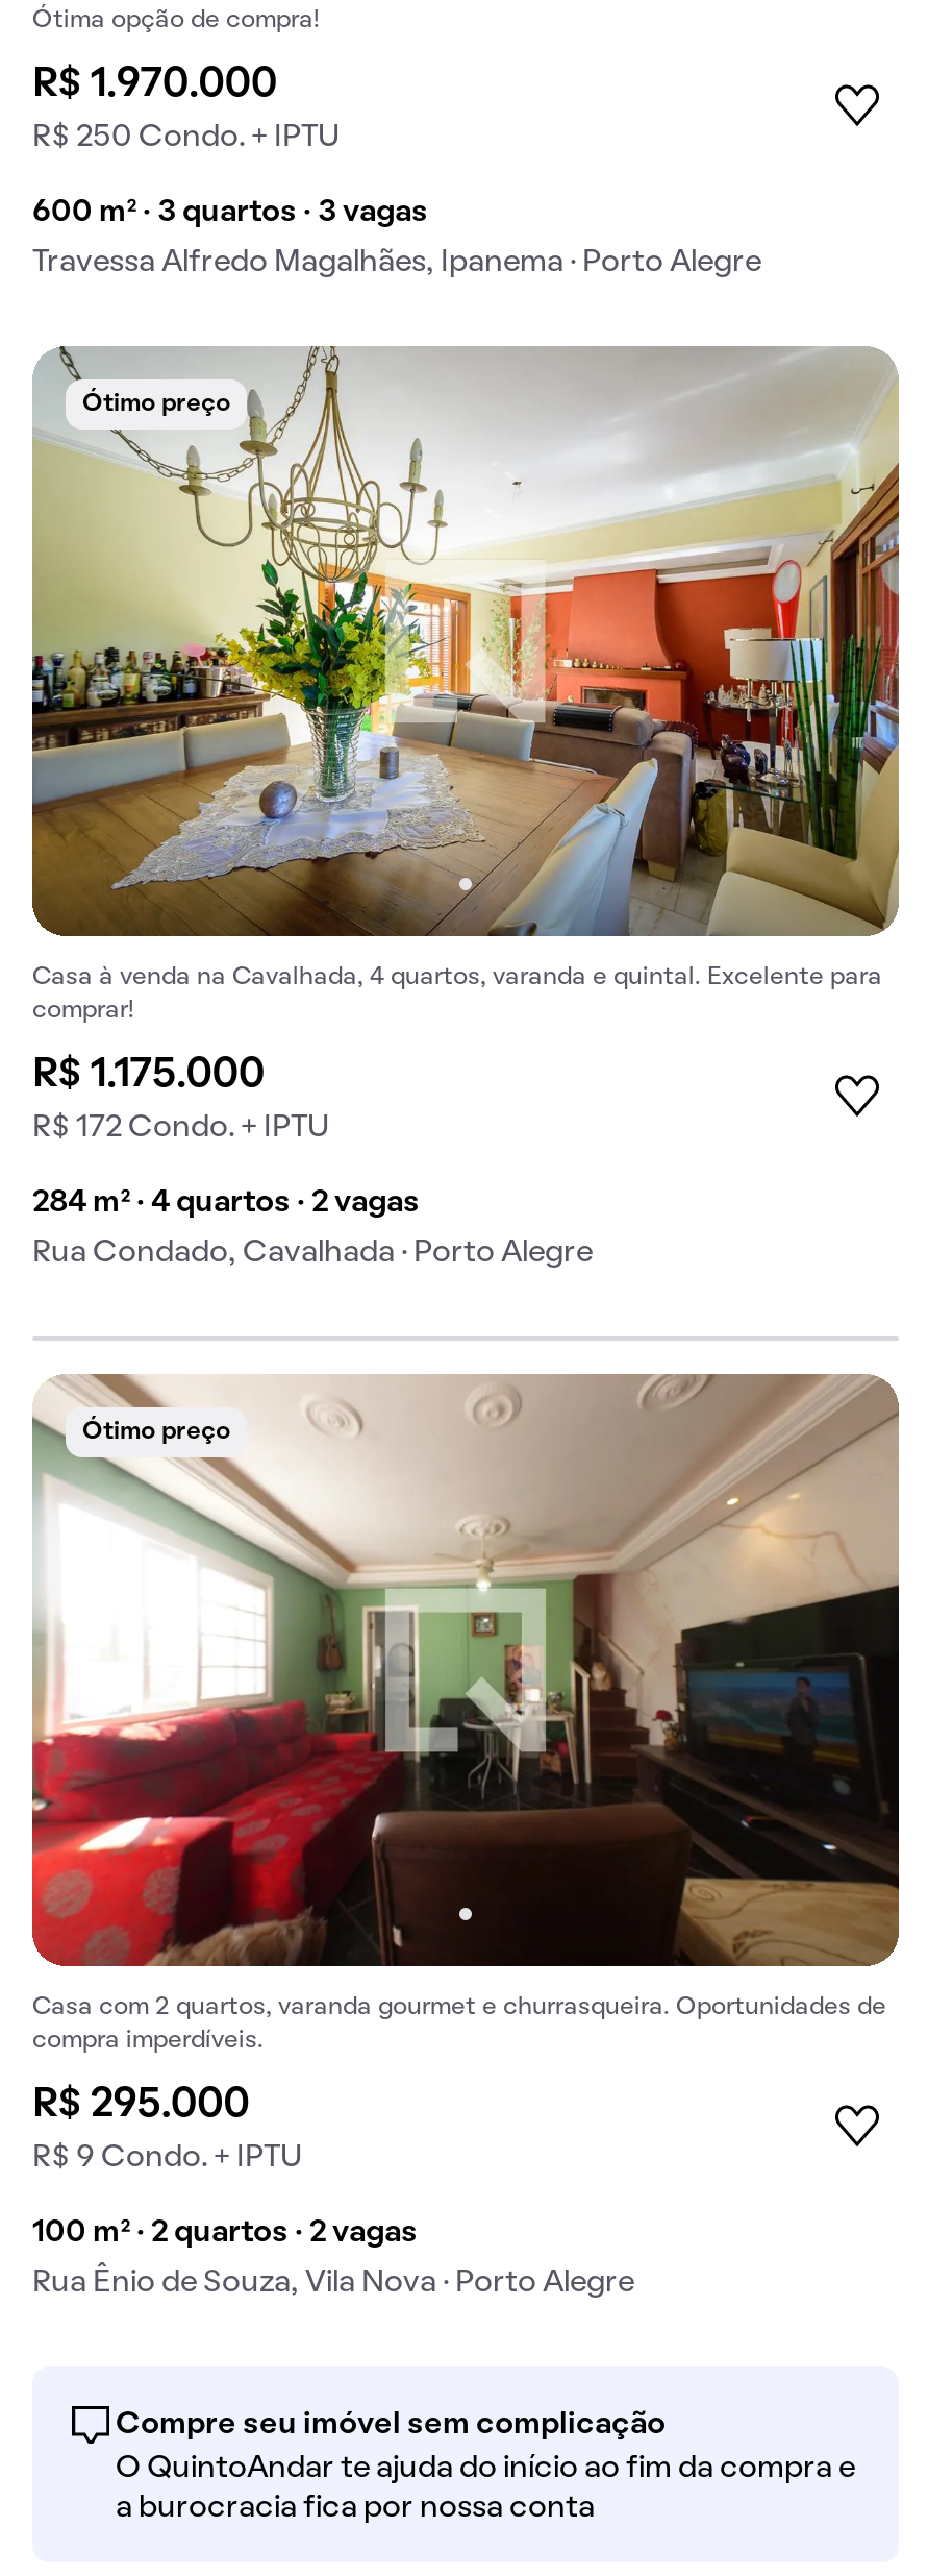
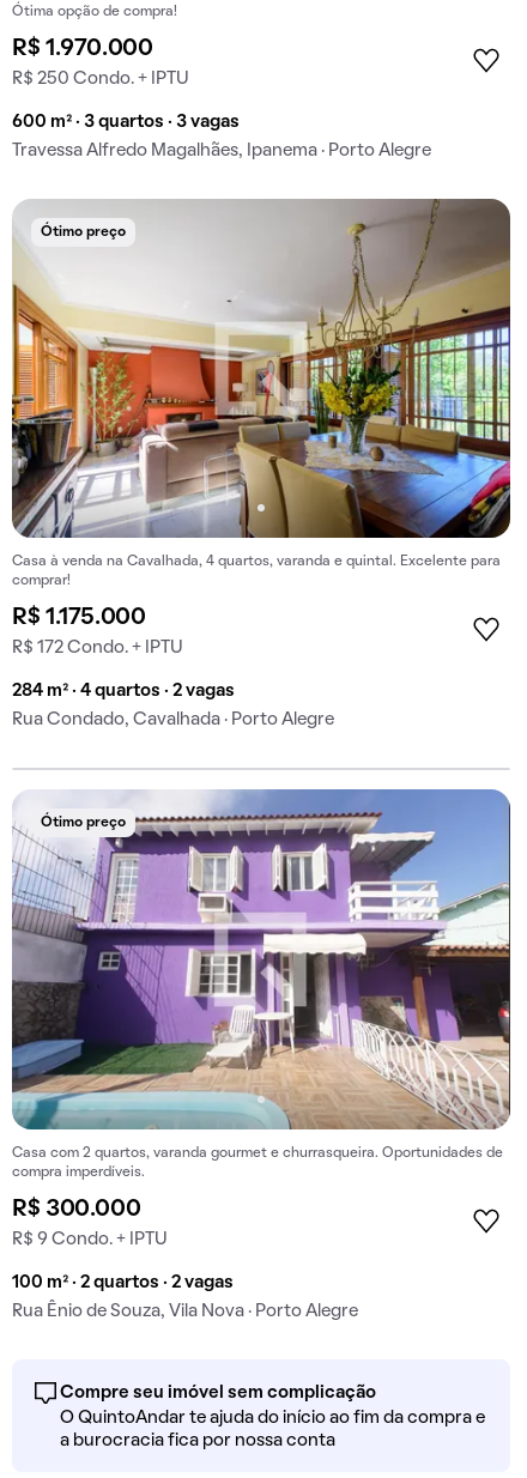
[30,346,901,938] [image] -> [11,199,511,539] [image]
[30,1372,901,1968] [image] -> [11,788,511,1131] [image]
[32,2086,249,2124] R$ 295.000 -> [12,1198,140,1220] R$ 300.000

